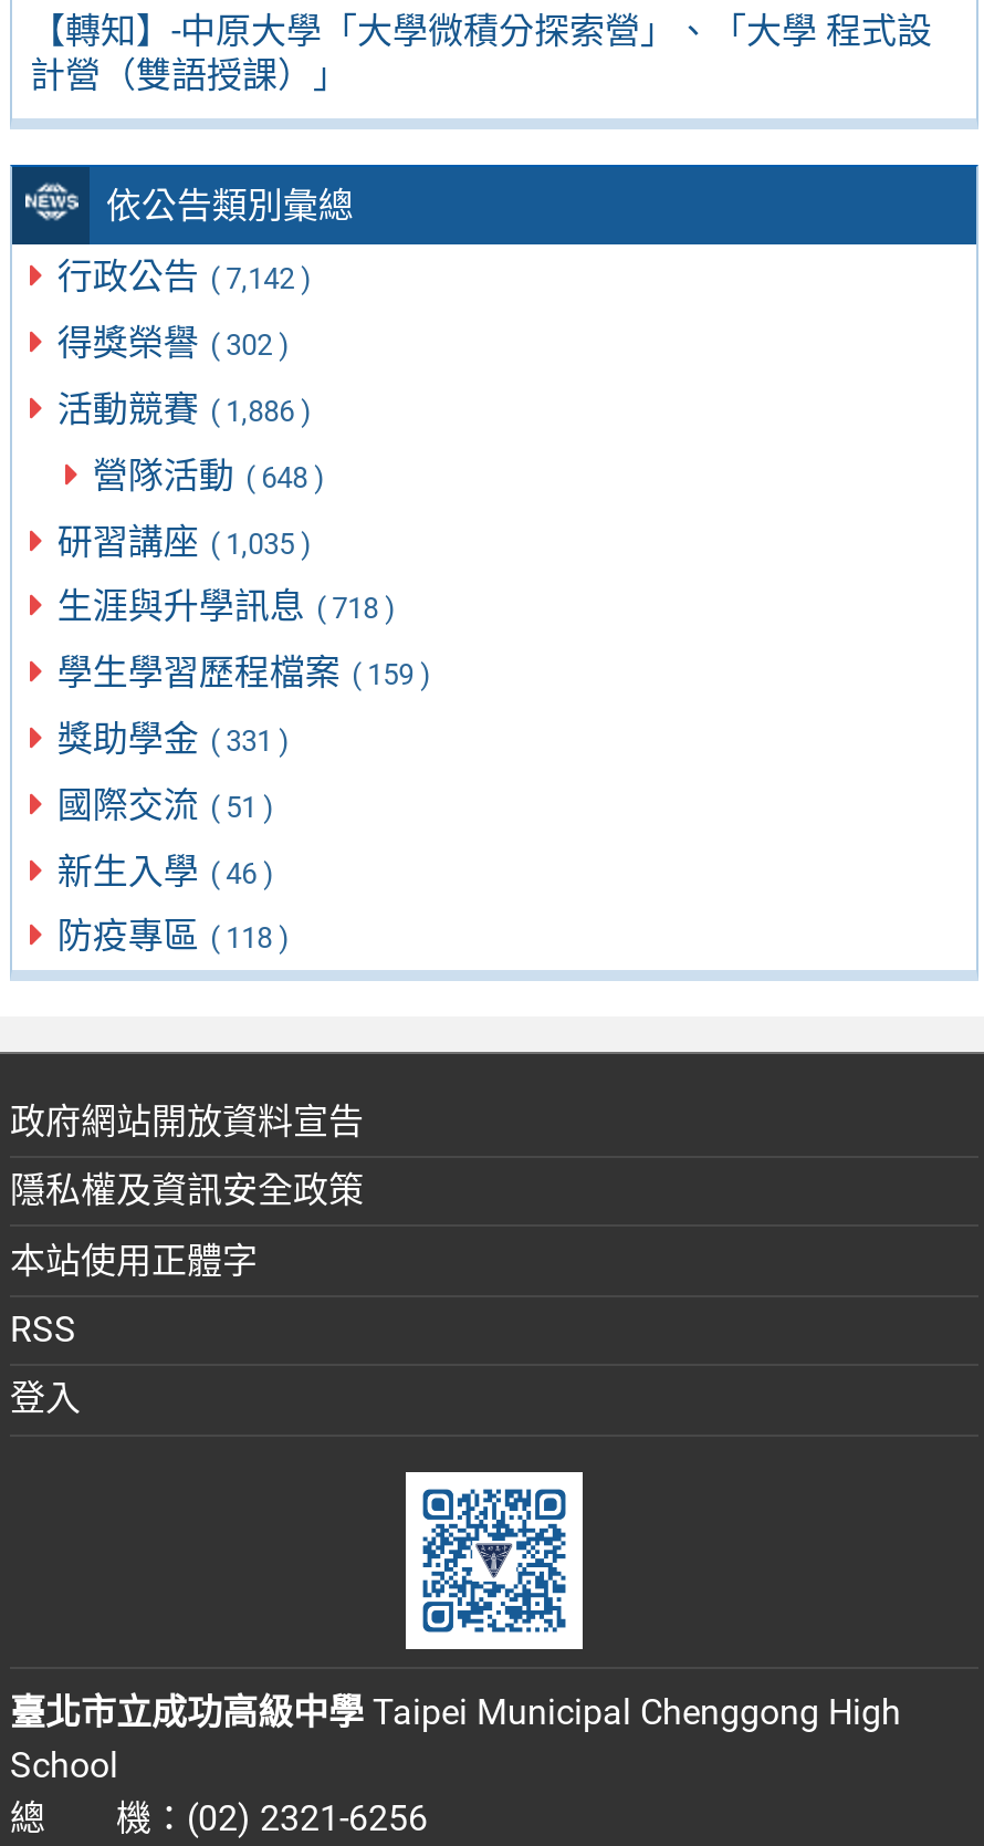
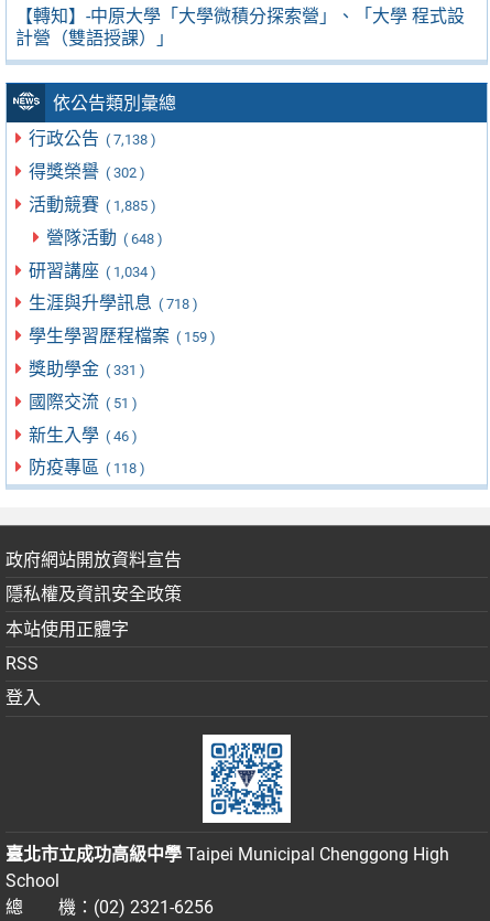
[57,257,312,299] 行政公告 ( 7,142 ) -> [29,128,156,149] 行政公告 ( 7,138 )
[57,388,312,430] 活動競賽 ( 1,886 ) -> [29,194,156,215] 活動競賽 ( 1,885 )
[57,520,312,562] 研習講座 ( 1,035 ) -> [29,260,156,281] 研習講座 ( 1,034 )

